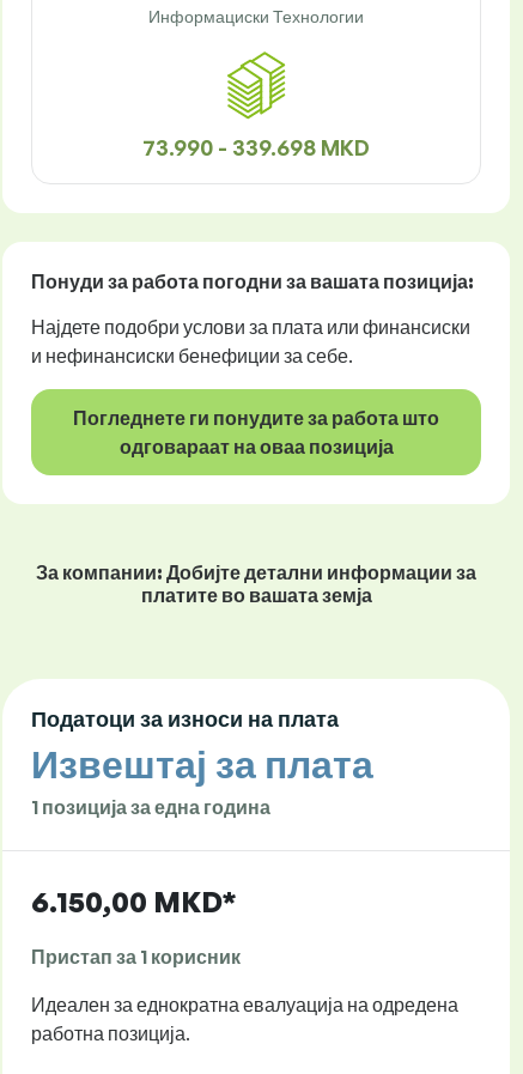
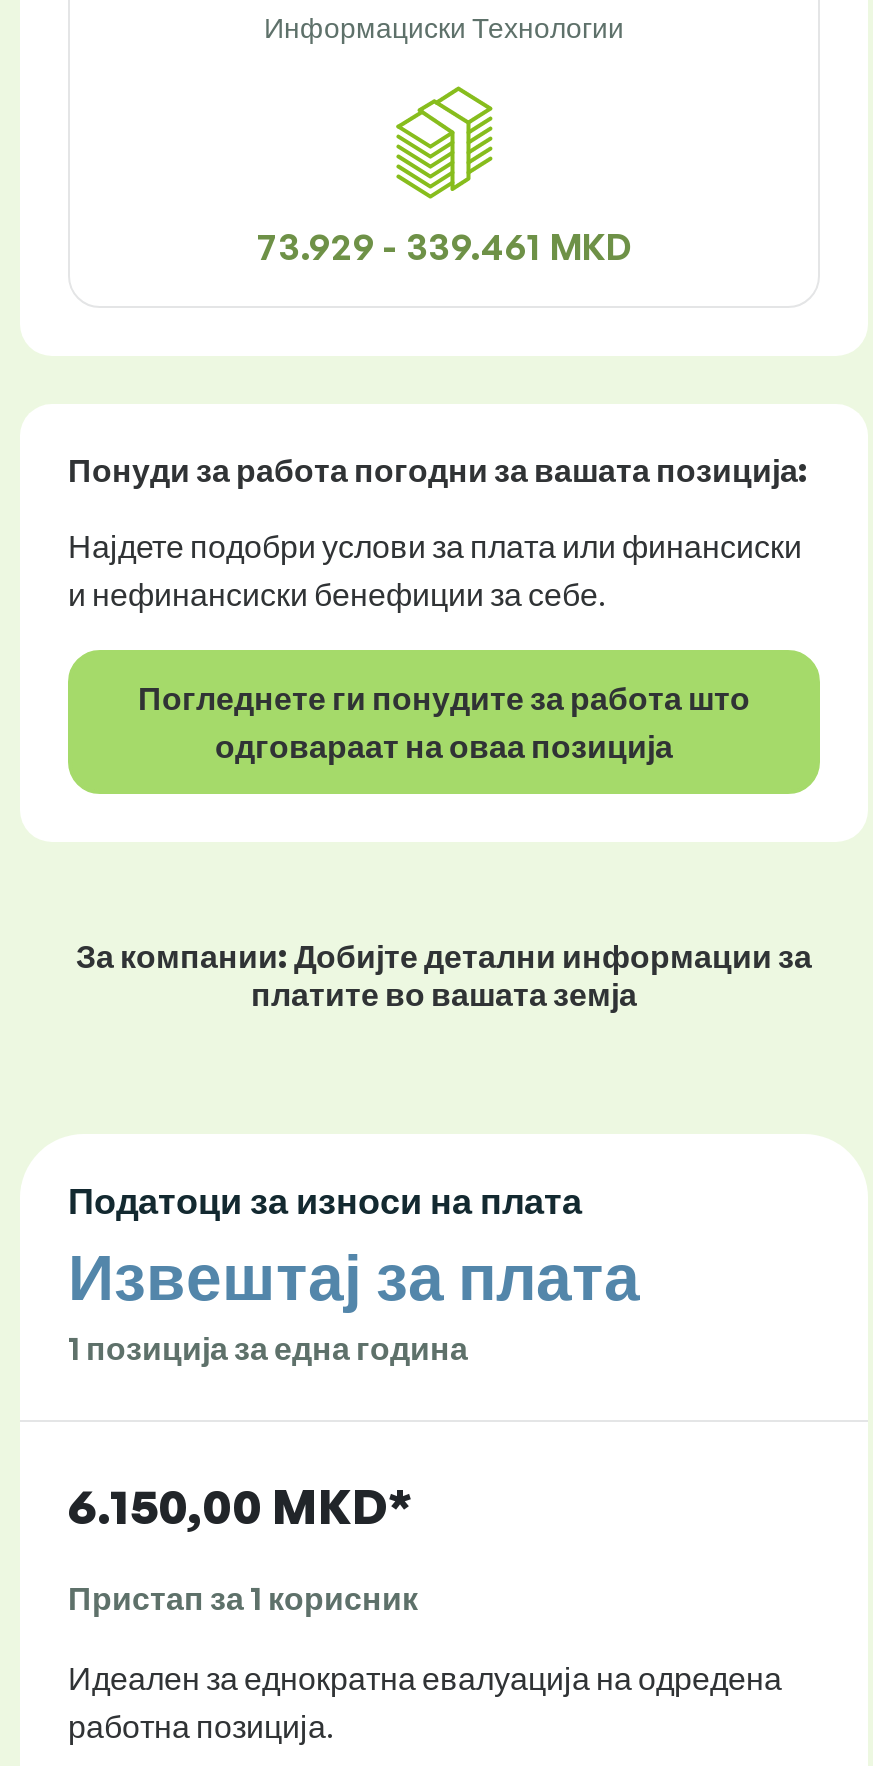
[142,134,370,161] 73.990 - 339.698 MKD -> [257,224,631,268] 73.929 - 339.461 MKD

